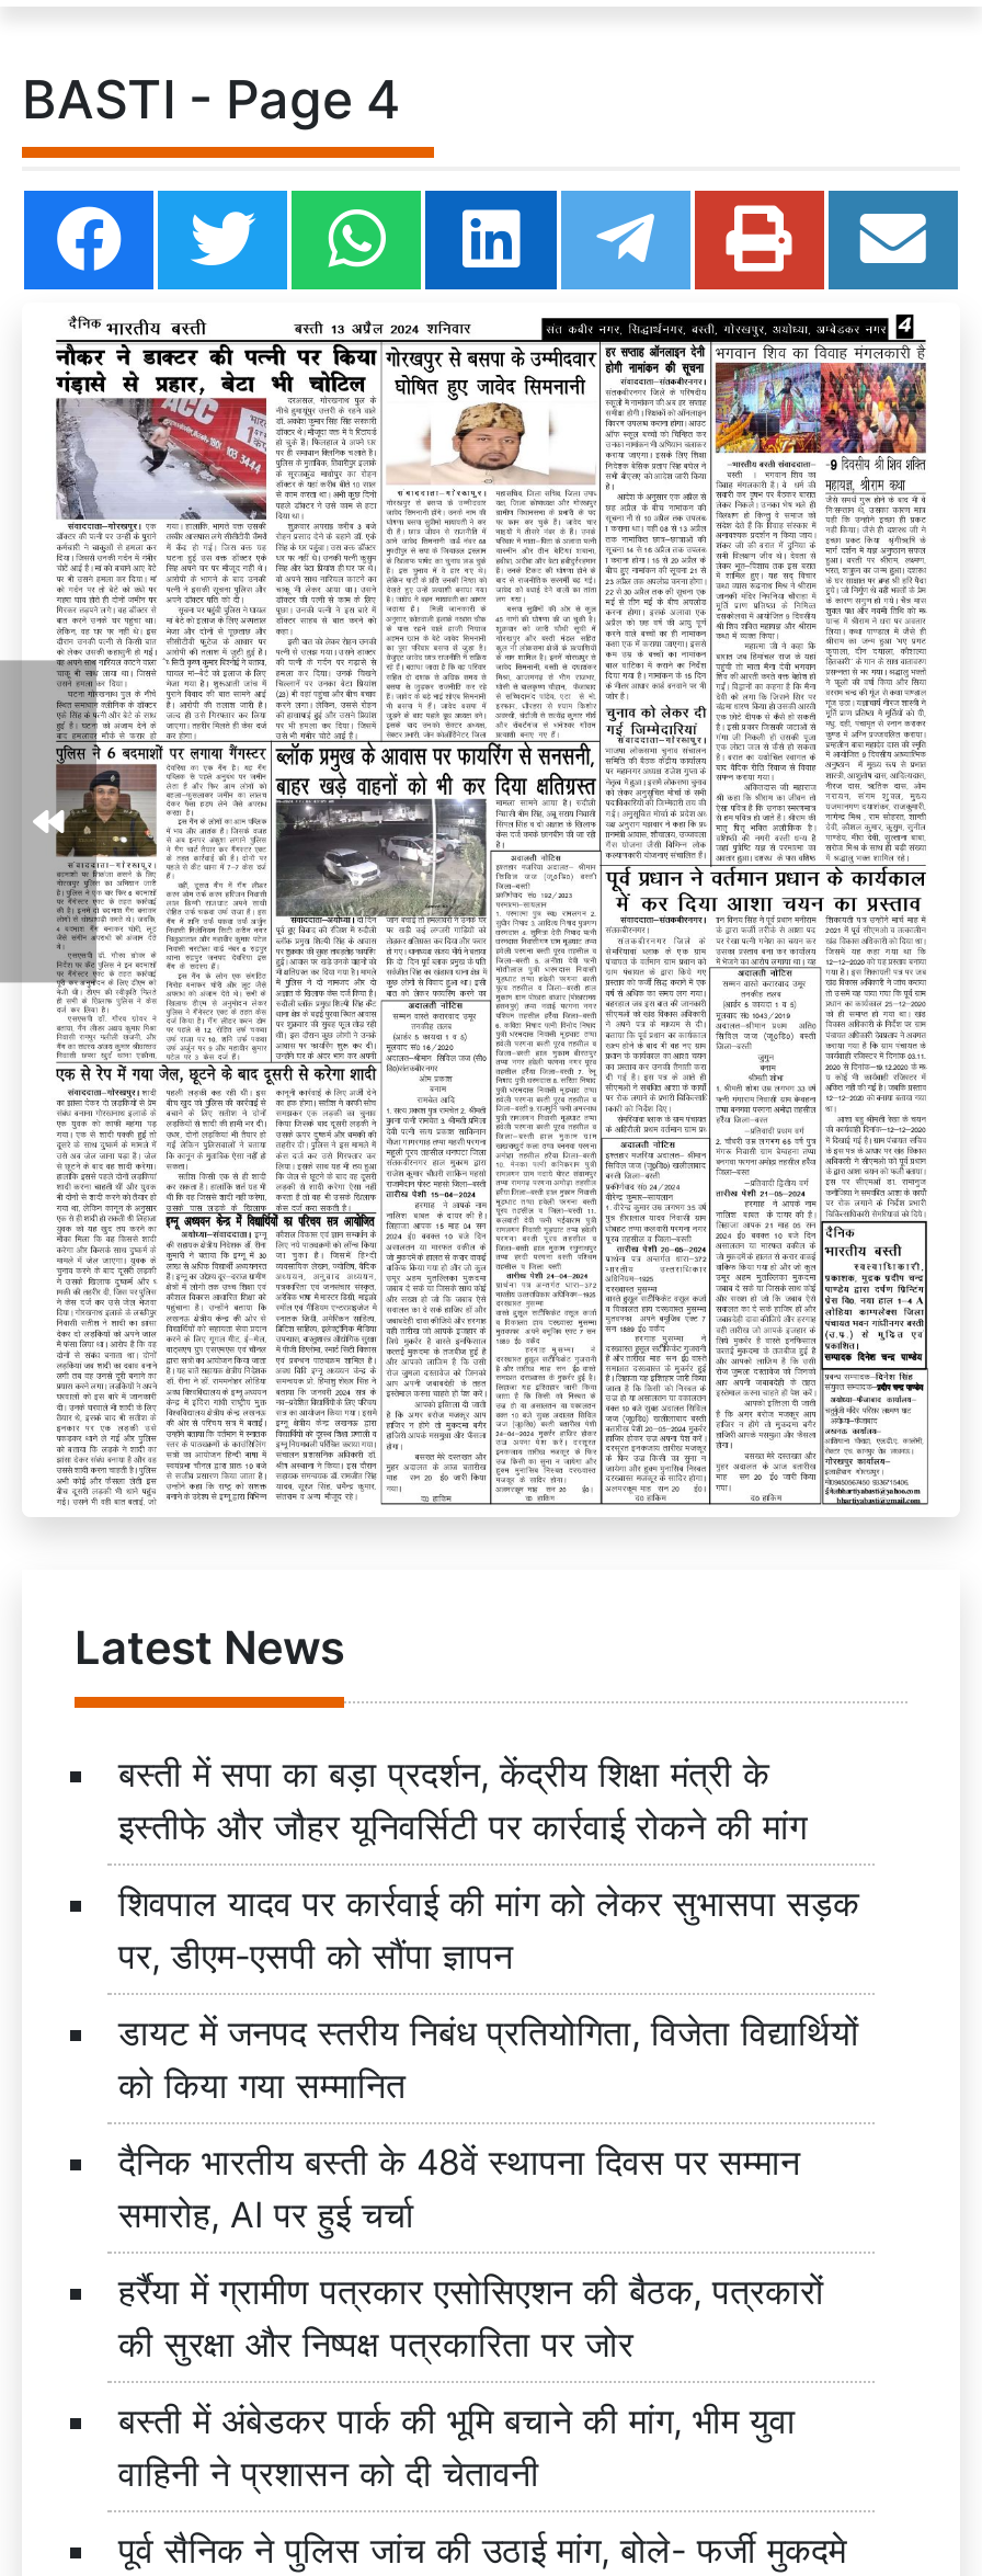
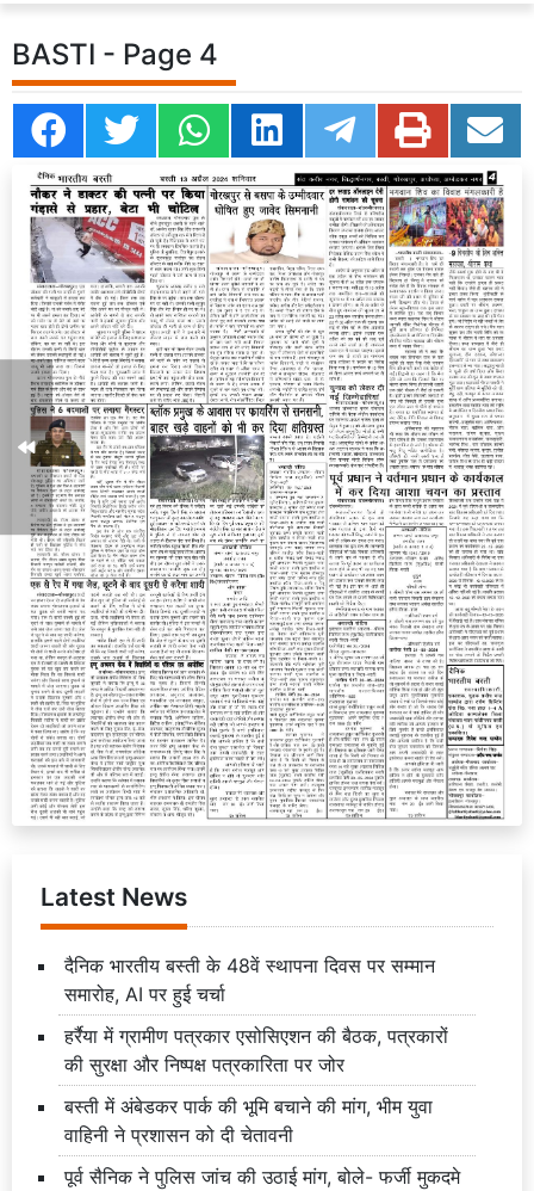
[118,1752,859,2107] बस्ती में सपा का बड़ा प्रदर्शन, केंद्रीय शिक्षा मंत्री के | इस्तीफे और जौहर यूनिवर्सिटी पर कार्रवाई रोकने की मांग | शिवपाल यादव पर कार्रवाई की मांग को लेकर सुभासपा सड़क | पर, डीएम-एसपी को सौंपा ज्ञापन | डायट में जनपद स्तरीय निबंध प्रतियोगिता, विजेता विद्यार्थियों | को किया गया सम्मानित -> none

